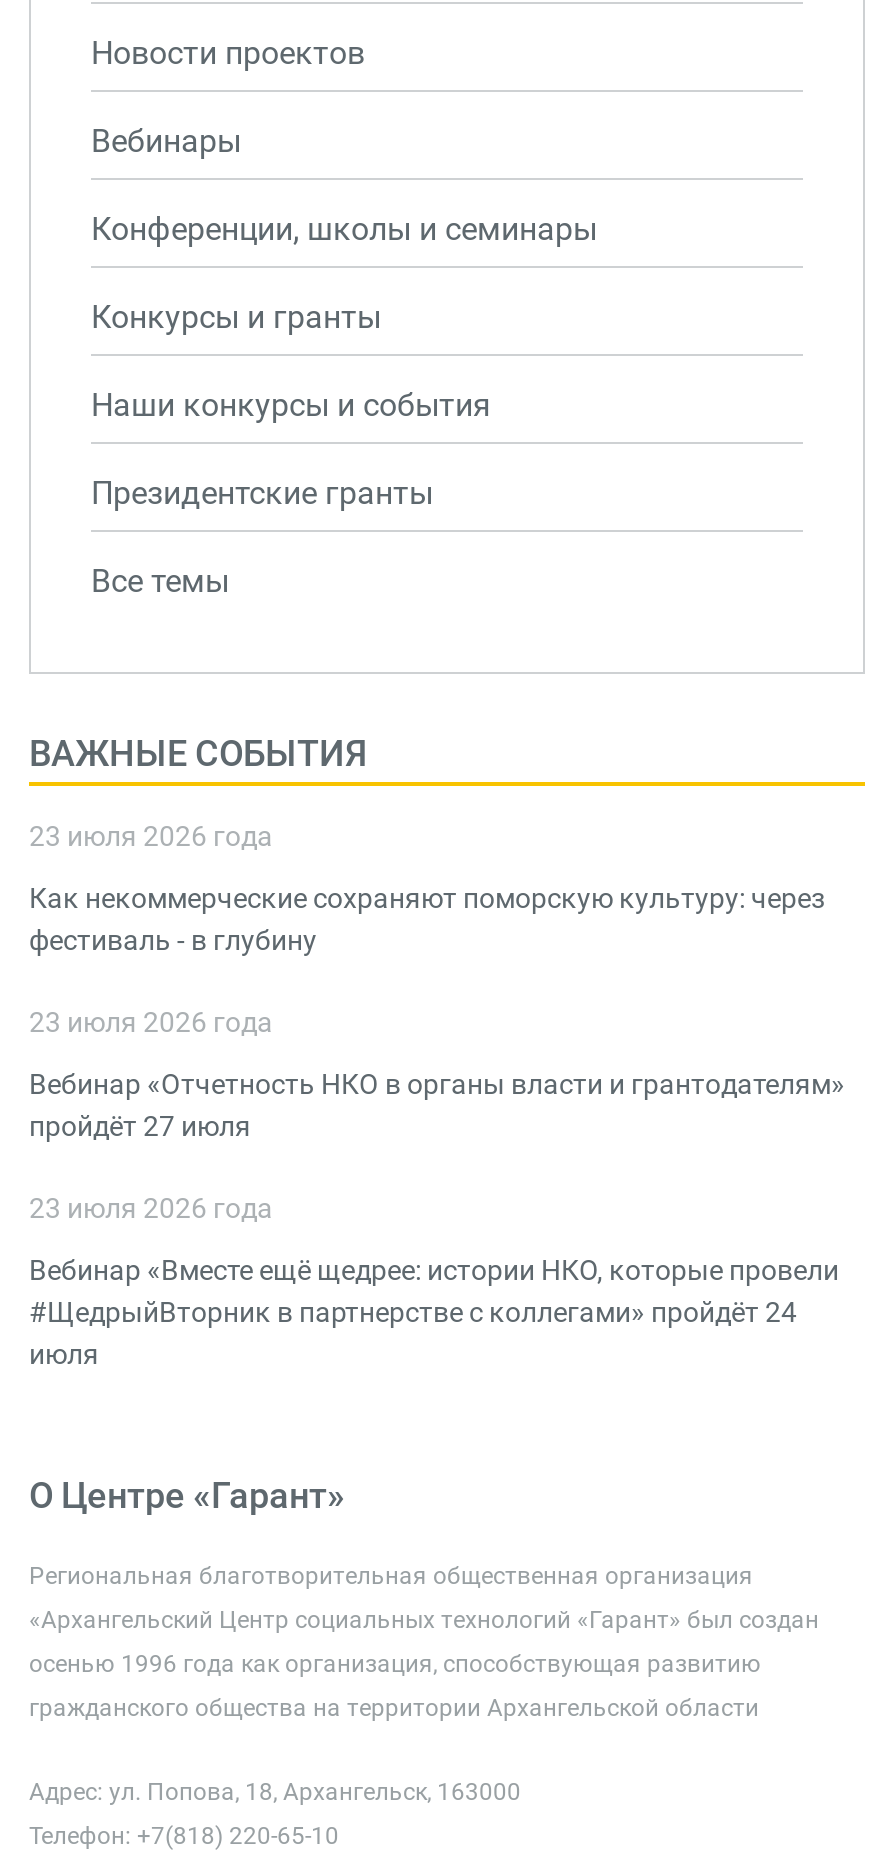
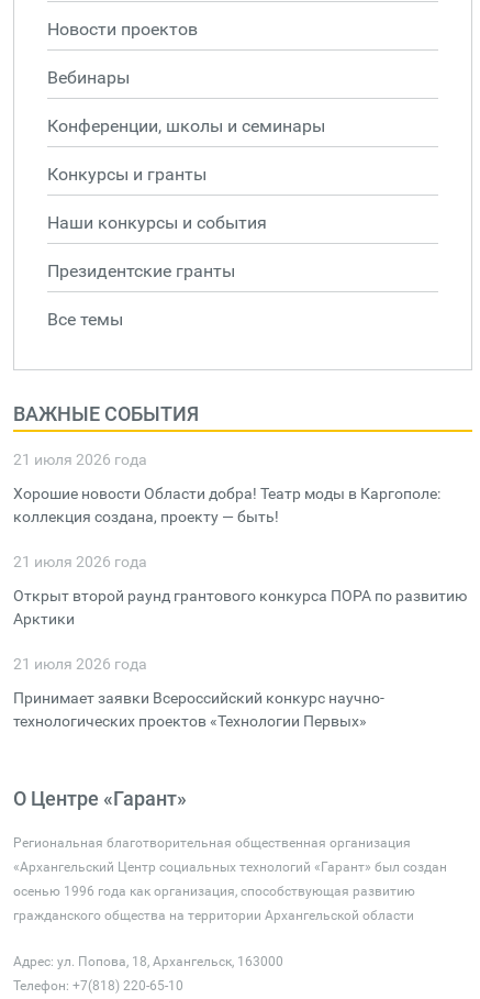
[29,820,273,852] 23 июля 2026 года -> [13,451,147,468] 21 июля 2026 года
[29,882,825,956] Как некоммерческие сохраняют поморскую культуру: через | фестиваль - в глубину -> [13,485,440,525] Хорошие новости Области добра! Театр моды в Каргополе: | коллекция создана, проекту — быть!
[29,1006,273,1038] 23 июля 2026 года -> [13,553,147,570] 21 июля 2026 года
[29,1068,845,1142] Вебинар «Отчетность НКО в органы власти и грантодателям» | пройдёт 27 июля -> [13,587,467,628] Открыт второй раунд грантового конкурса ПОРА по развитию | Арктики
[29,1192,273,1224] 23 июля 2026 года -> [13,655,147,673] 21 июля 2026 года
[29,1254,839,1370] Вебинар «Вместе ещё щедрее: истории НКО, которые провели | #ЩедрыйВторник в партнерстве с коллегами» пройдёт 24 | июля -> [13,689,384,730] Принимает заявки Всероссийский конкурс научно- | технологических проектов «Технологии Первых»

